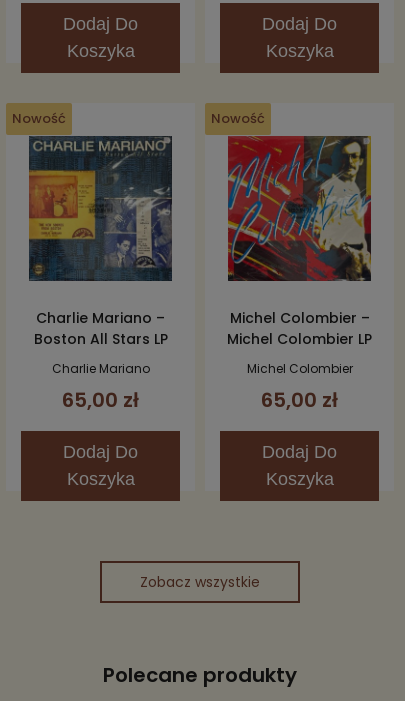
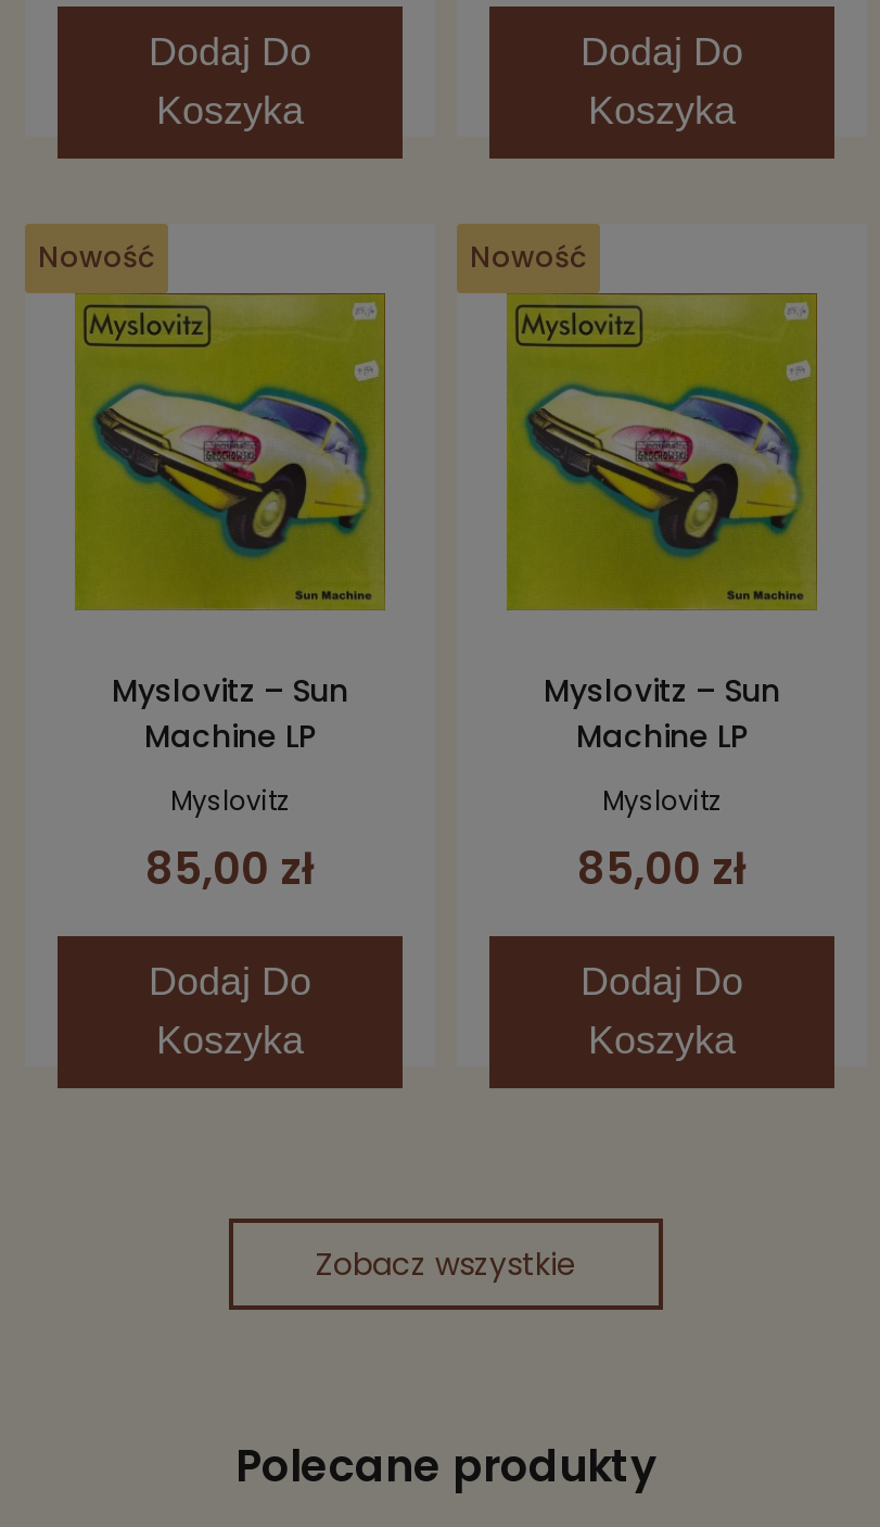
[28,134,173,349] [image] | Charlie Mariano – | Boston All Stars LP -> [73,291,387,759] [image] | Myslovitz – Sun | Machine LP
[227,134,372,349] [image] | Michel Colombier – | Michel Colombier LP -> [505,291,819,759] [image] | Myslovitz – Sun | Machine LP
[51,360,149,414] Charlie Mariano | 65,00 zł -> [145,783,315,898] Myslovitz | 85,00 zł
[246,360,352,414] Michel Colombier | 65,00 zł -> [577,783,747,898] Myslovitz | 85,00 zł

